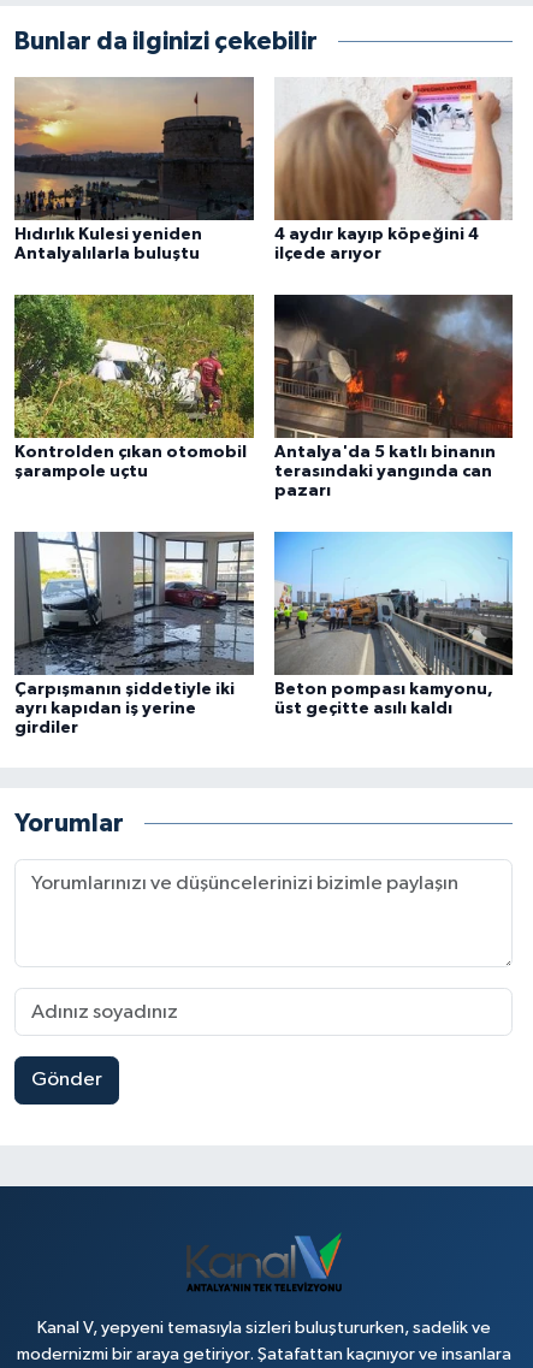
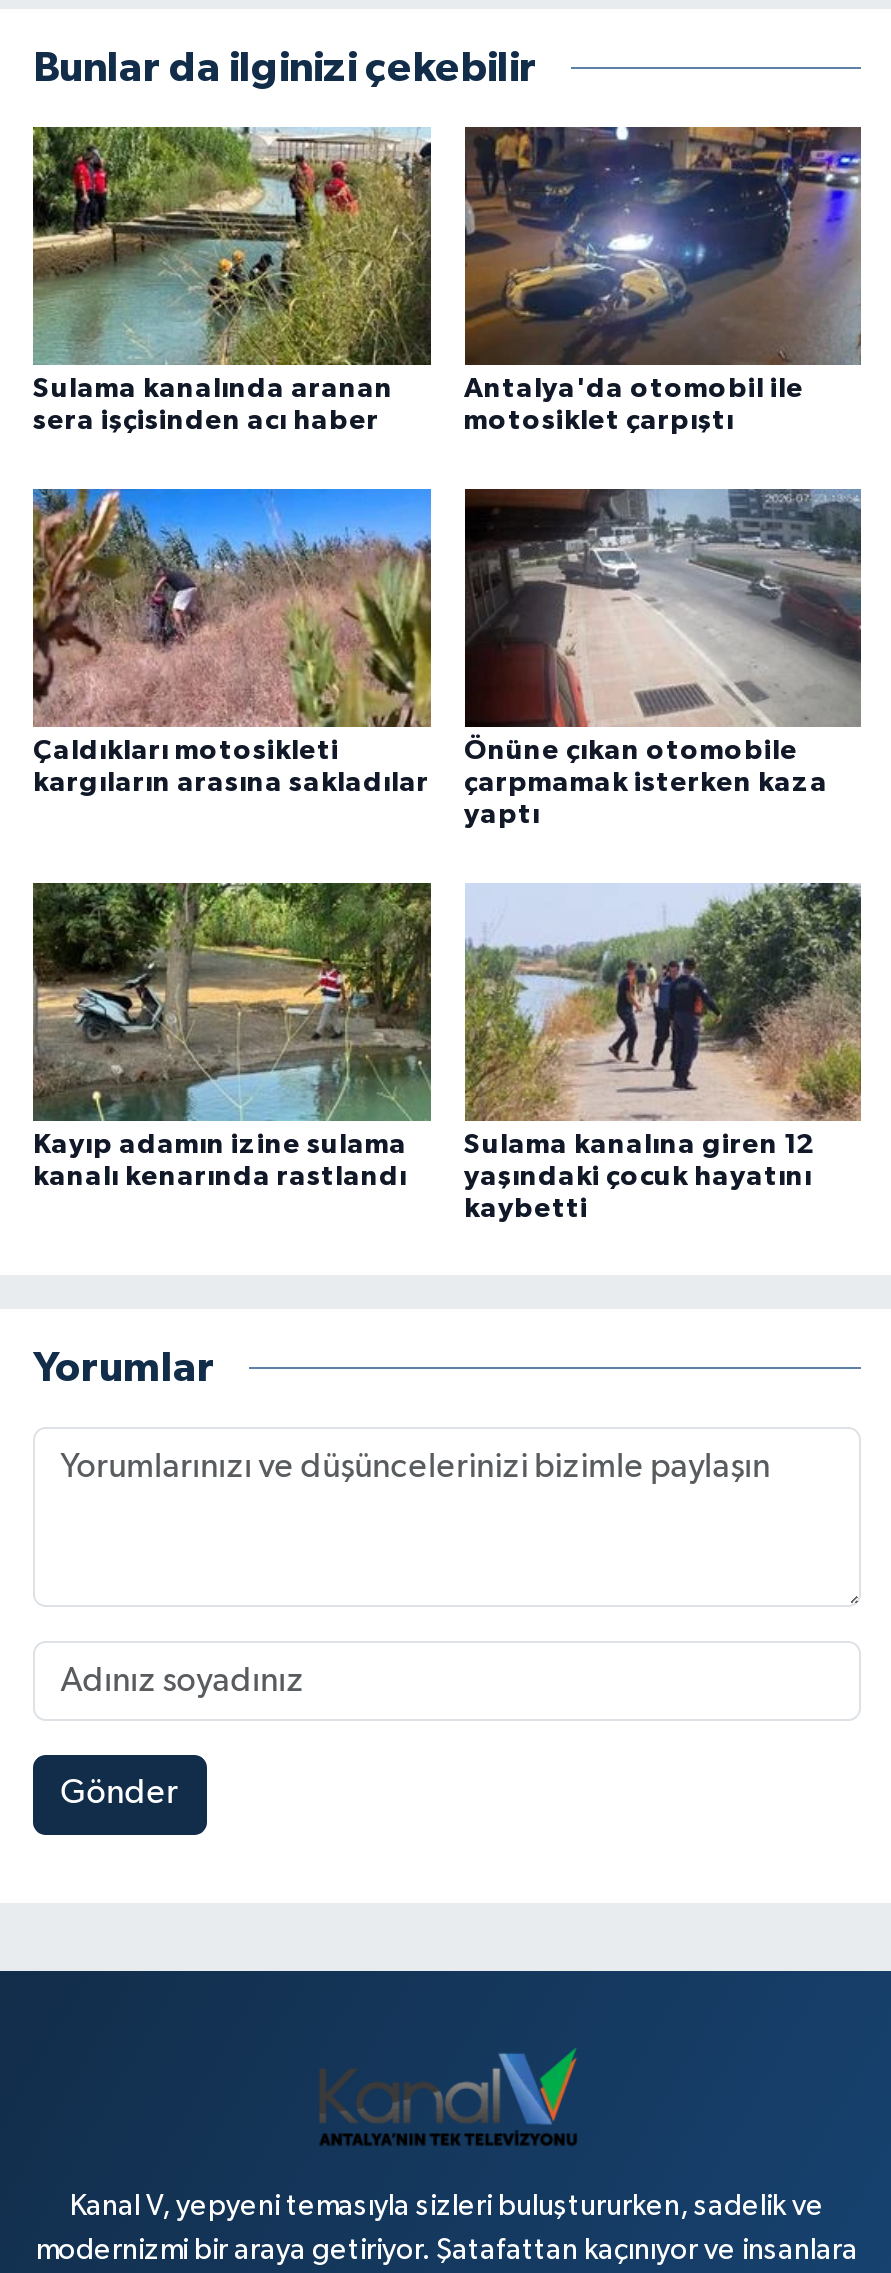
[13,77,254,263] [image] | Hıdırlık Kulesi yeniden | Antalyalılarla buluştu -> [31,127,431,435] [image] | Sulama kanalında aranan | sera işçisinden acı haber
[273,77,511,263] [image] | 4 aydır kayıp köpeğini 4 | ilçede arıyor -> [463,125,861,435] [image] | Antalya'da otomobil ile | motosiklet çarpıştı
[13,294,255,480] [image] | Kontrolden çıkan otomobil | şarampole uçtu -> [31,487,433,797] [image] | Çaldıkları motosikleti | kargıların arasına sakladılar
[273,294,514,499] [image] | Antalya'da 5 katlı binanın | terasındaki yangında can | pazarı -> [464,487,863,829] [image] | Önüne çıkan otomobile | çarpmamak isterken kaza | yaptı
[13,531,255,736] [image] | Çarpışmanın şiddetiyle iki | ayrı kapıdan iş yerine | girdiler -> [31,881,433,1191] [image] | Kayıp adamın izine sulama | kanalı kenarında rastlandı
[273,532,514,717] [image] | Beton pompası kamyonu, | üst geçitte asılı kaldı -> [463,881,863,1223] [image] | Sulama kanalına giren 12 | yaşındaki çocuk hayatını | kaybetti

